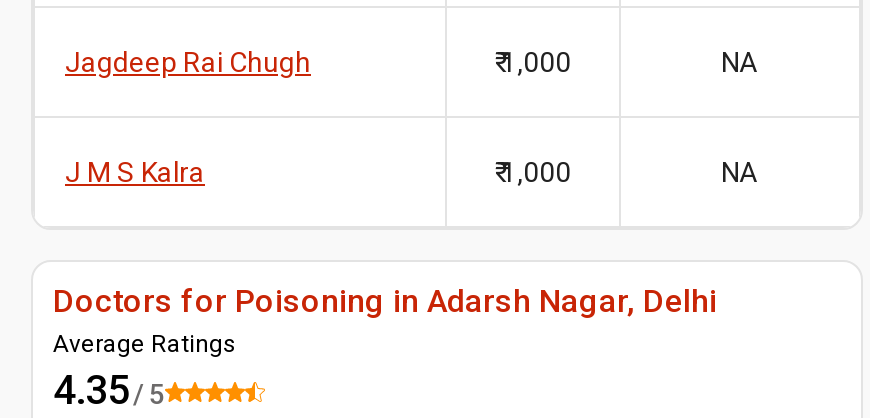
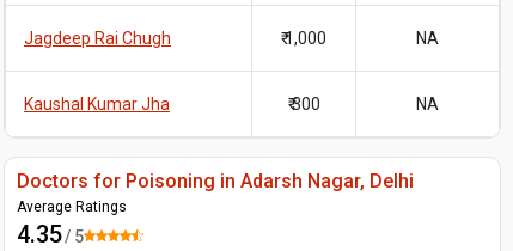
[65,156,571,188] J M S Kalra | ₹ 1,000 -> [24,94,320,114] Kaushal Kumar Jha | ₹ 300

